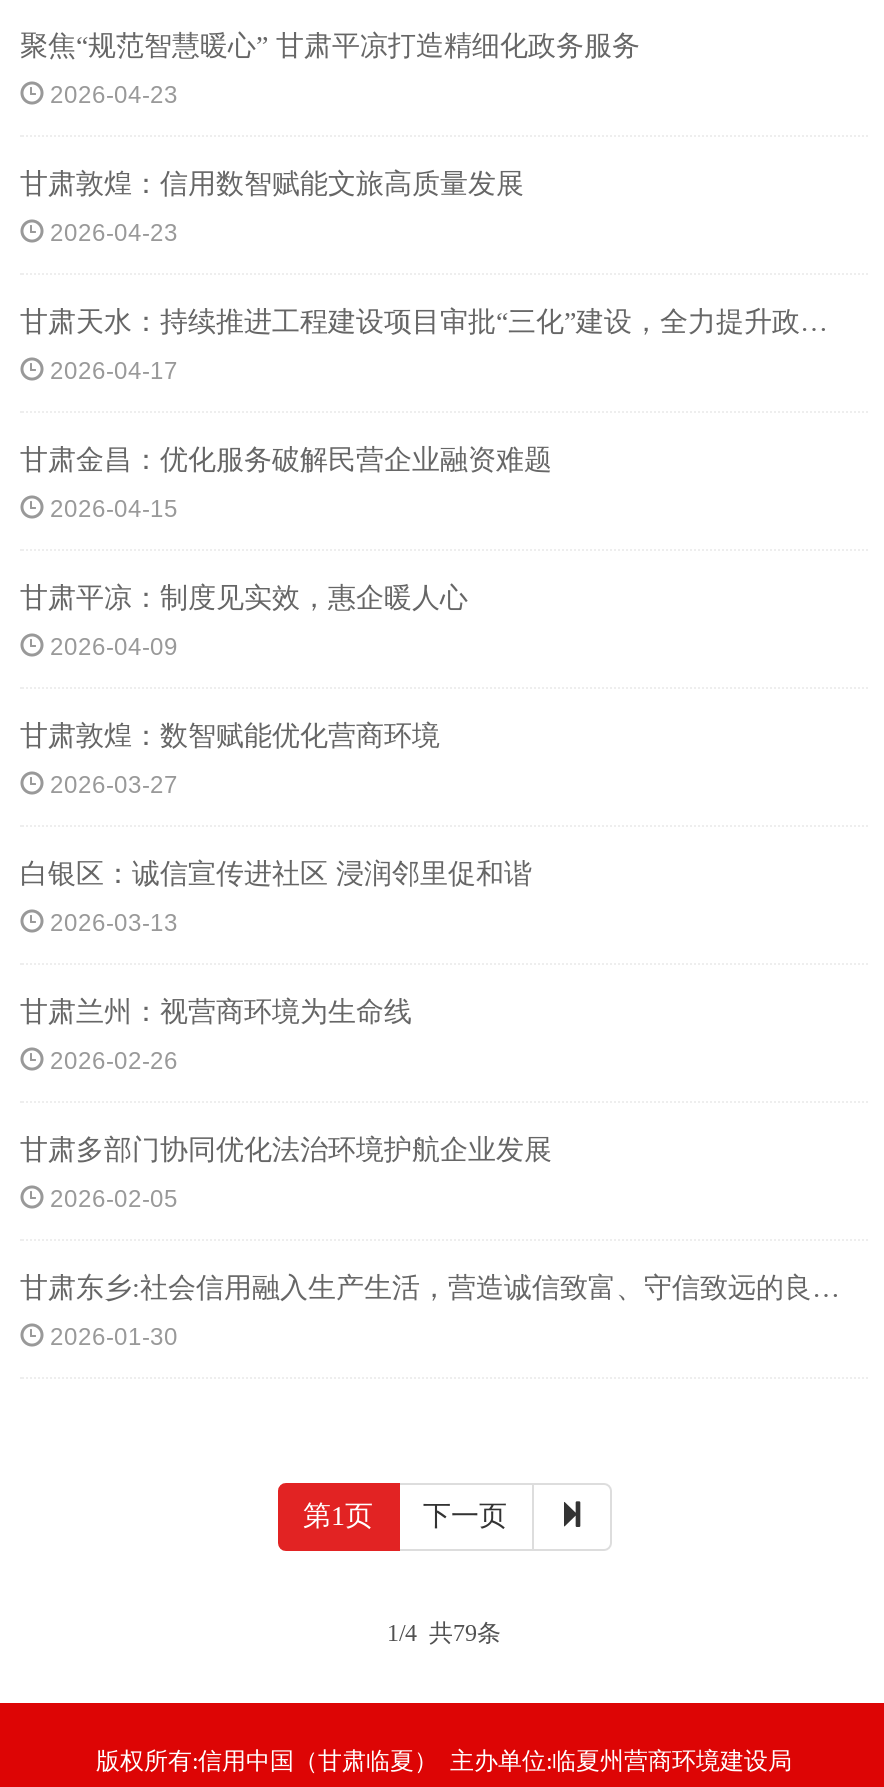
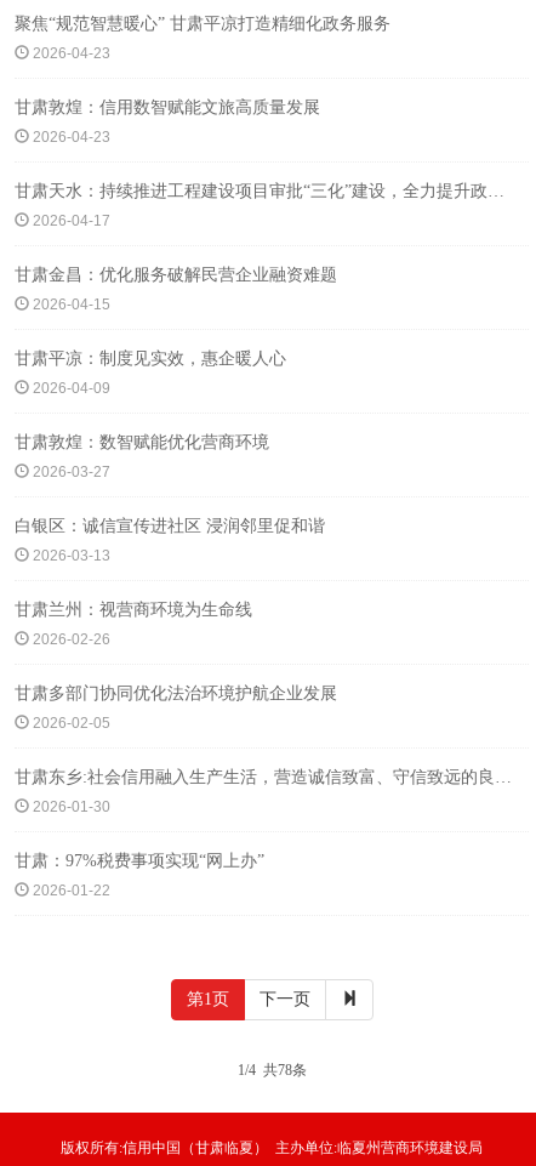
none -> [15,852,264,899] 甘肃：97%税费事项实现“网上办” | 2026-01-22
[387,1619,501,1647] 1/4 共79条 -> [237,1062,306,1079] 1/4 共78条

